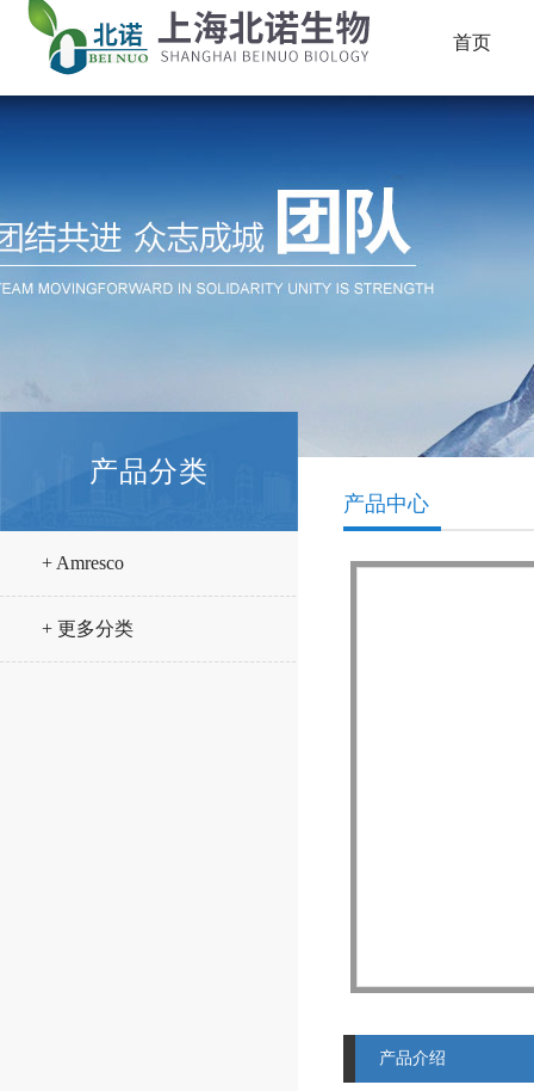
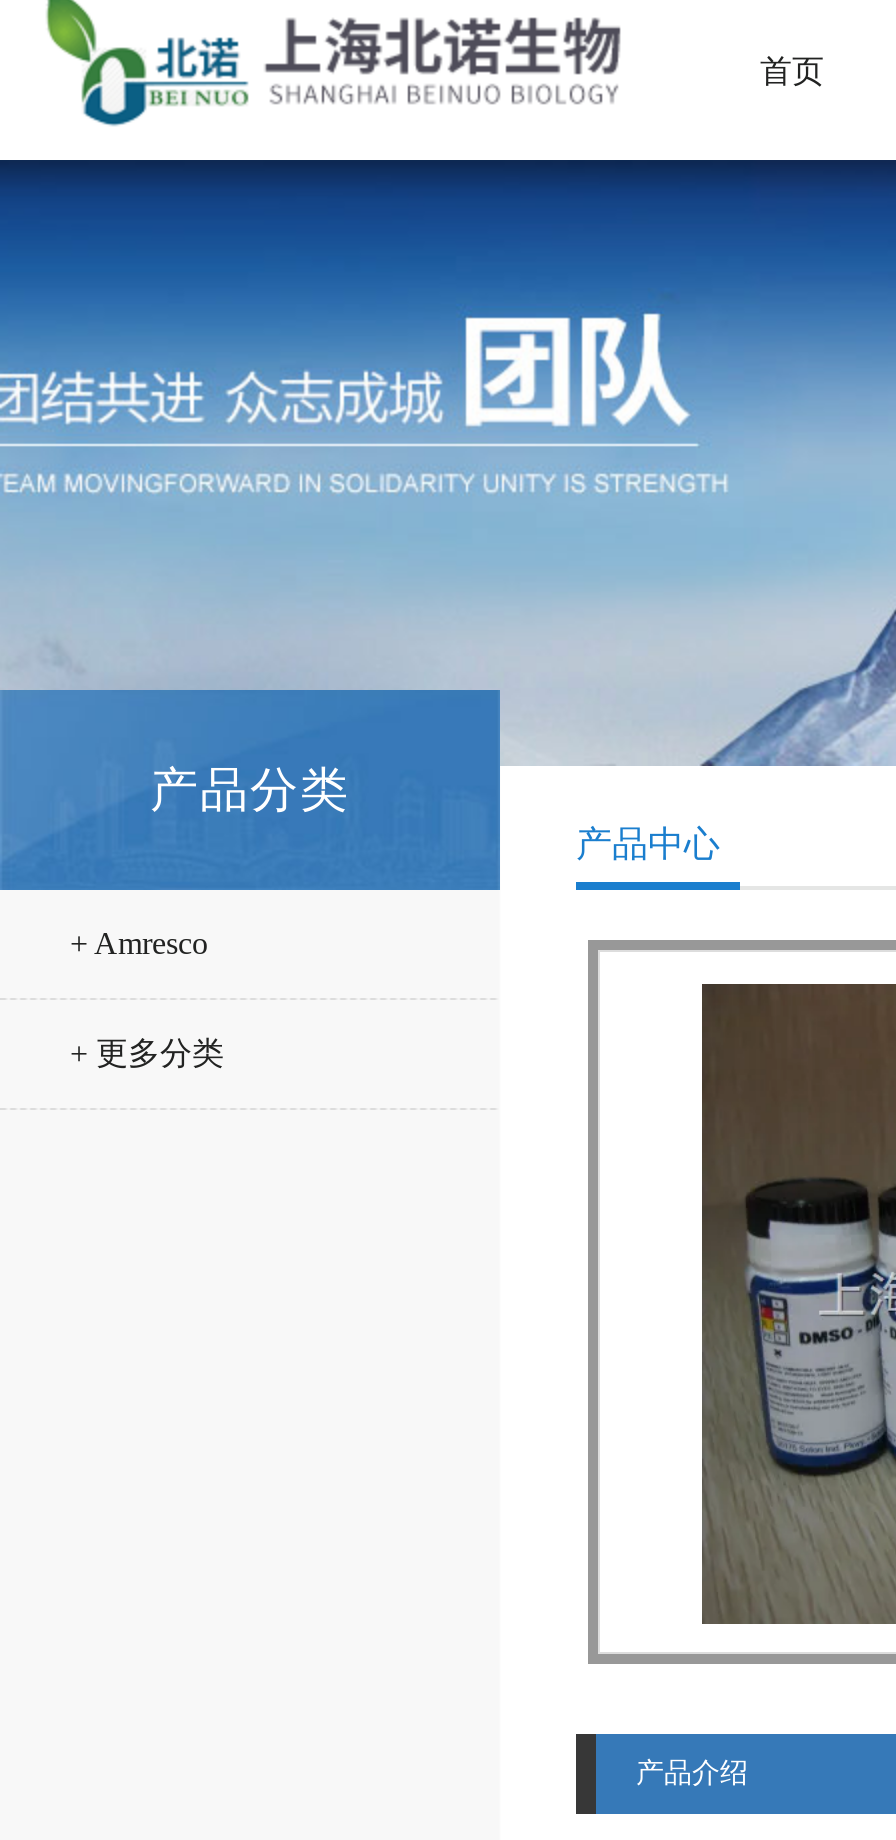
none -> [700,982,890,1626] [image]

